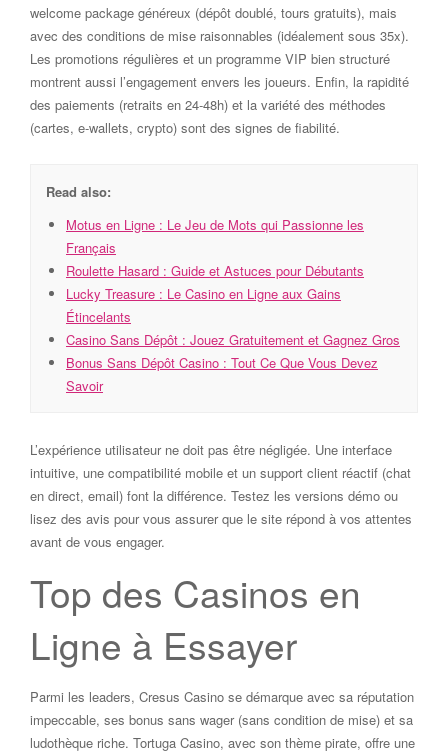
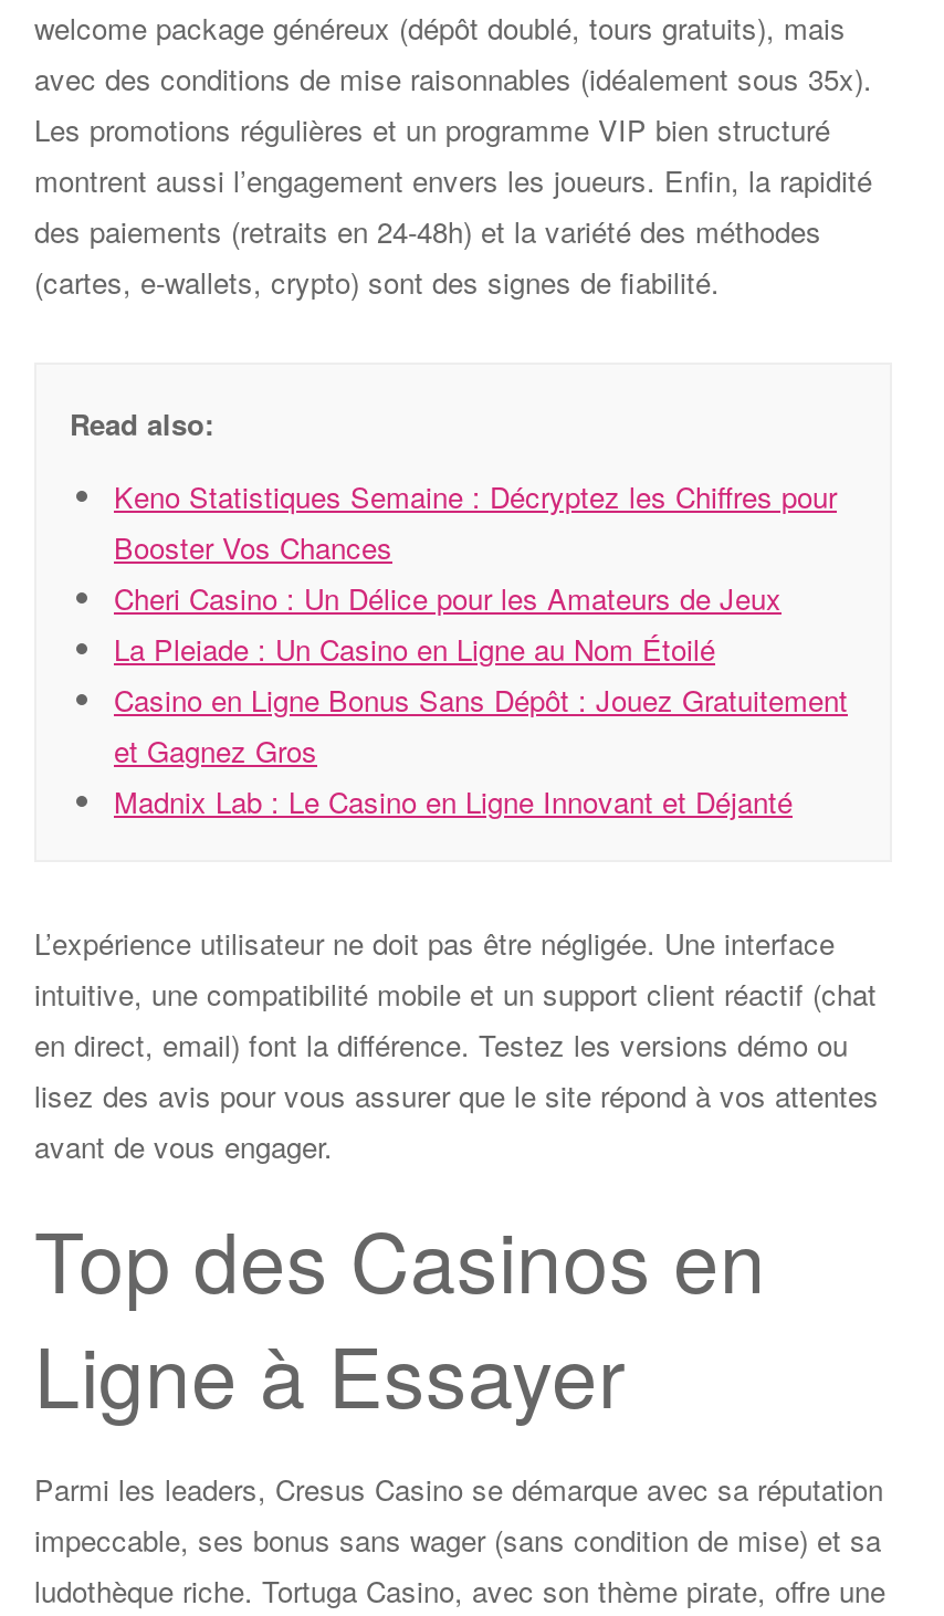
[66,215,400,395] Motus en Ligne : Le Jeu de Mots qui Passionne les | Français | Roulette Hasard : Guide et Astuces pour Débutants | Lucky Treasure : Le Casino en Ligne aux Gains | Étincelants | Casino Sans Dépôt : Jouez Gratuitement et Gagnez Gros | Bonus Sans Dépôt Casino : Tout Ce Que Vous Devez | Savoir -> [114,475,848,822] Keno Statistiques Semaine : Décryptez les Chiffres pour | Booster Vos Chances | Cheri Casino : Un Délice pour les Amateurs de Jeux | La Pleiade : Un Casino en Ligne au Nom Étoilé | Casino en Ligne Bonus Sans Dépôt : Jouez Gratuitement | et Gagnez Gros | Madnix Lab : Le Casino en Ligne Innovant et Déjanté

